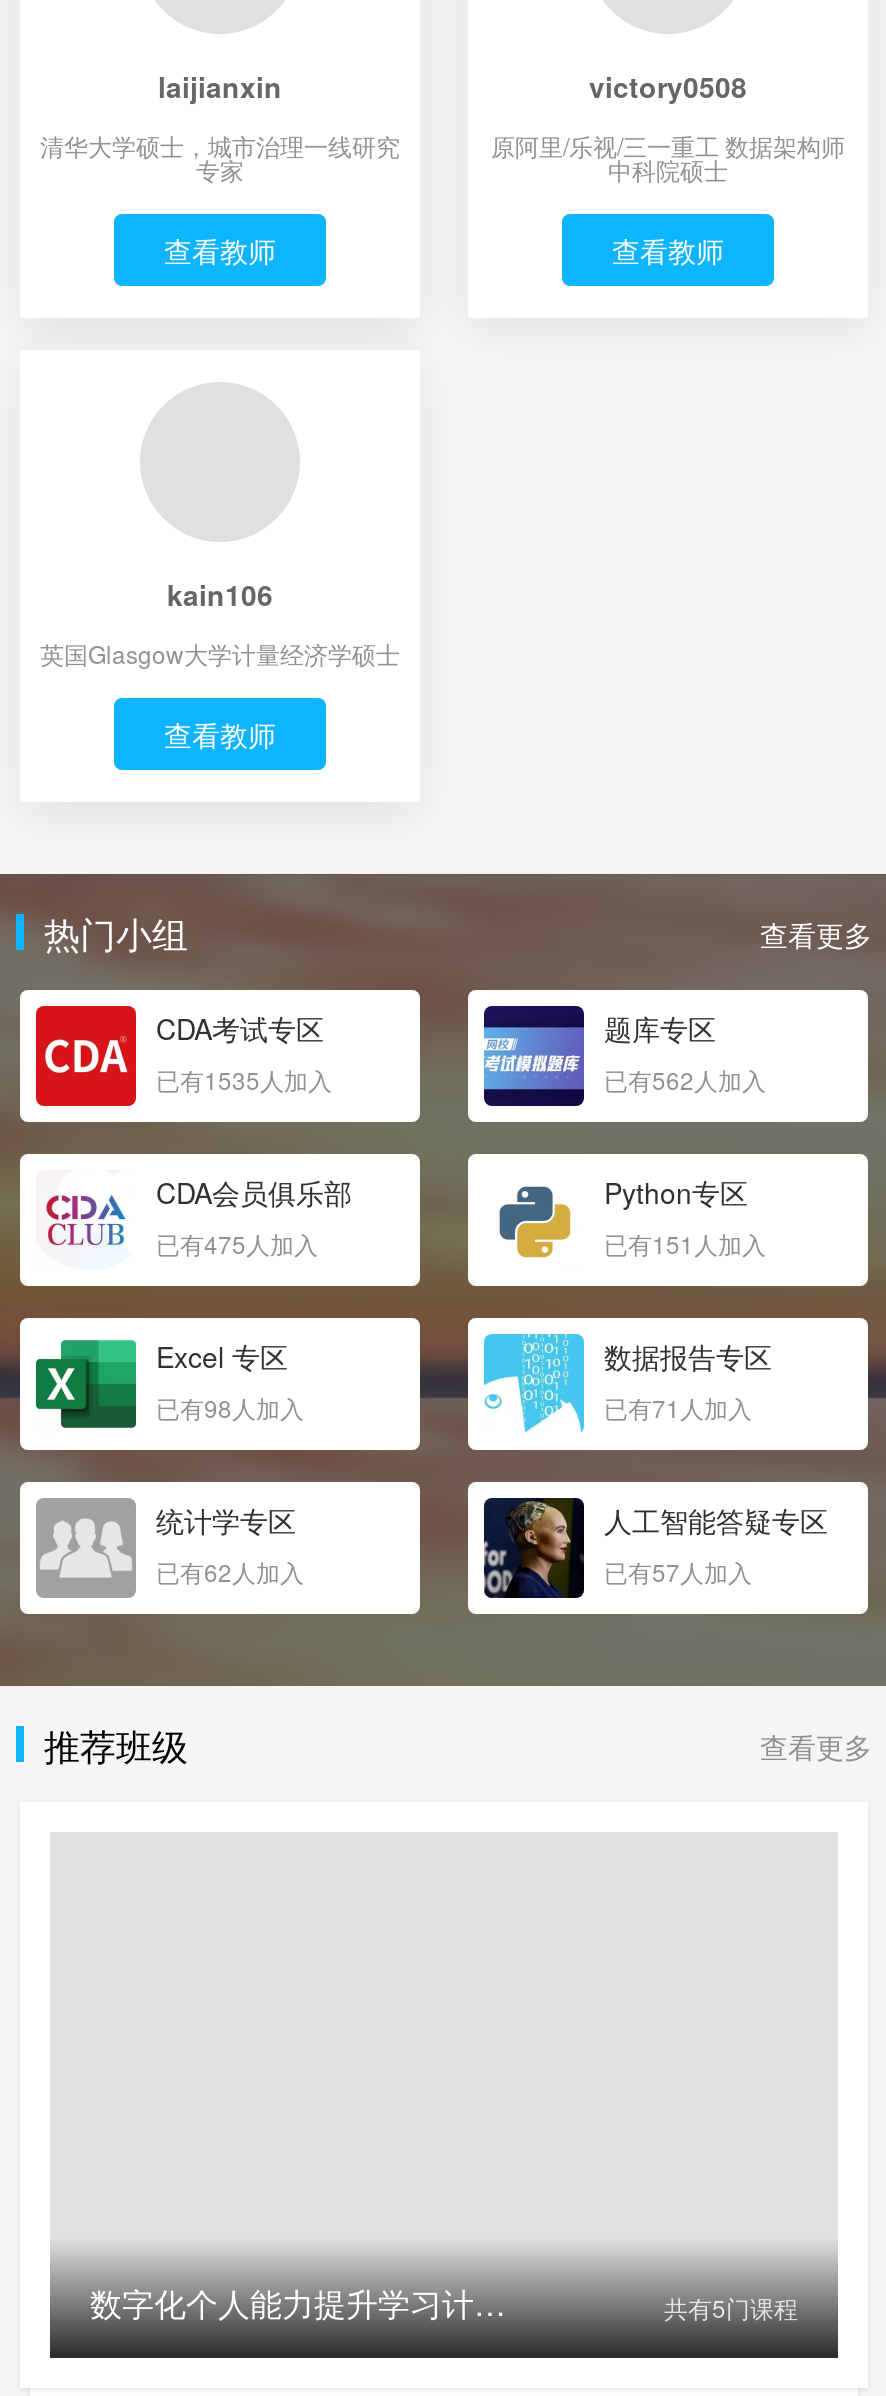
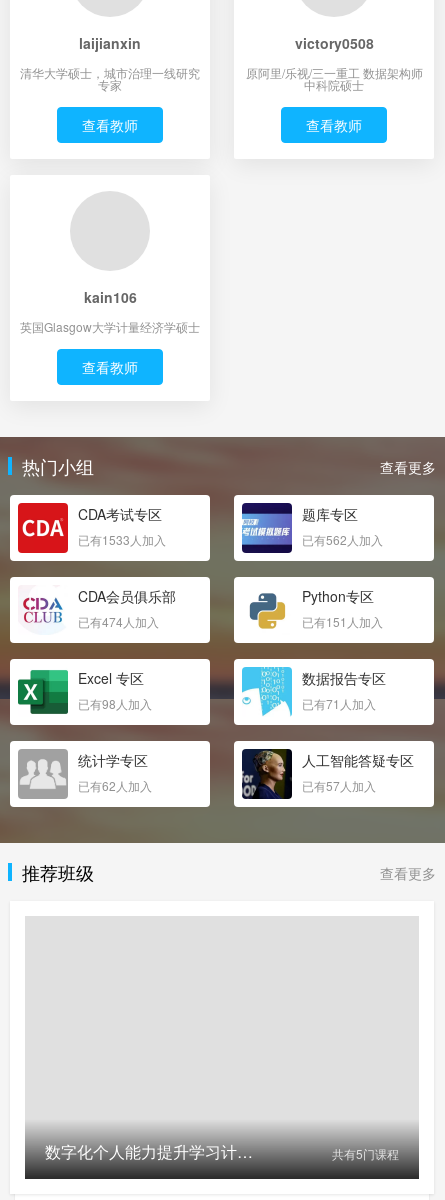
[156,1063,332,1097] 已有1535人加入 -> [78,531,166,548] 已有1533人加入
[156,1227,318,1261] 已有475人加入 -> [78,613,159,630] 已有474人加入

